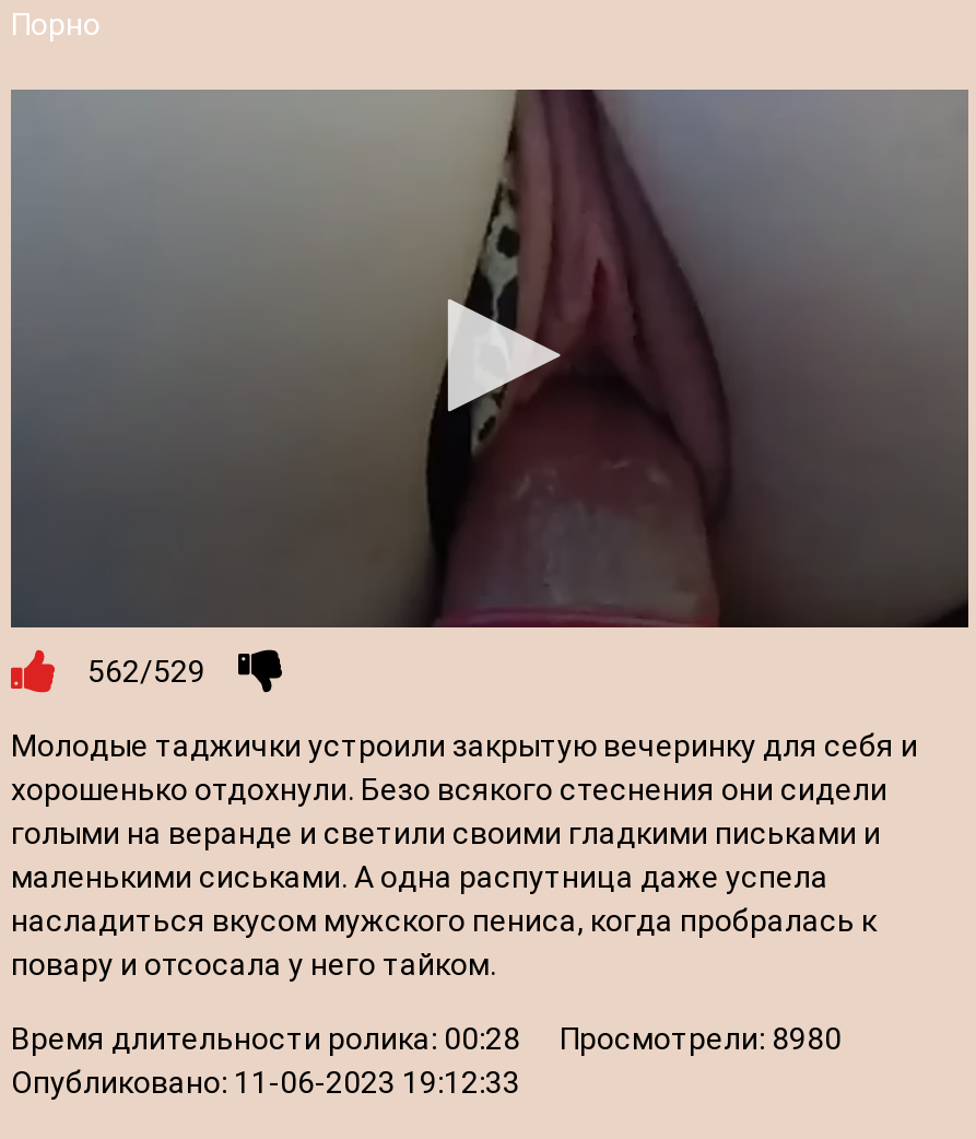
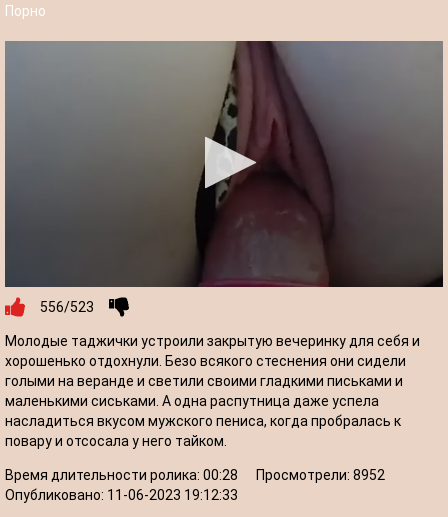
[87,655,205,690] 562/529 -> [40,299,94,315] 556/523
[11,1022,842,1057] Время длительности ролика: 00:28 Просмотрели: 8980 -> [5,467,385,483] Время длительности ролика: 00:28 Просмотрели: 8952

